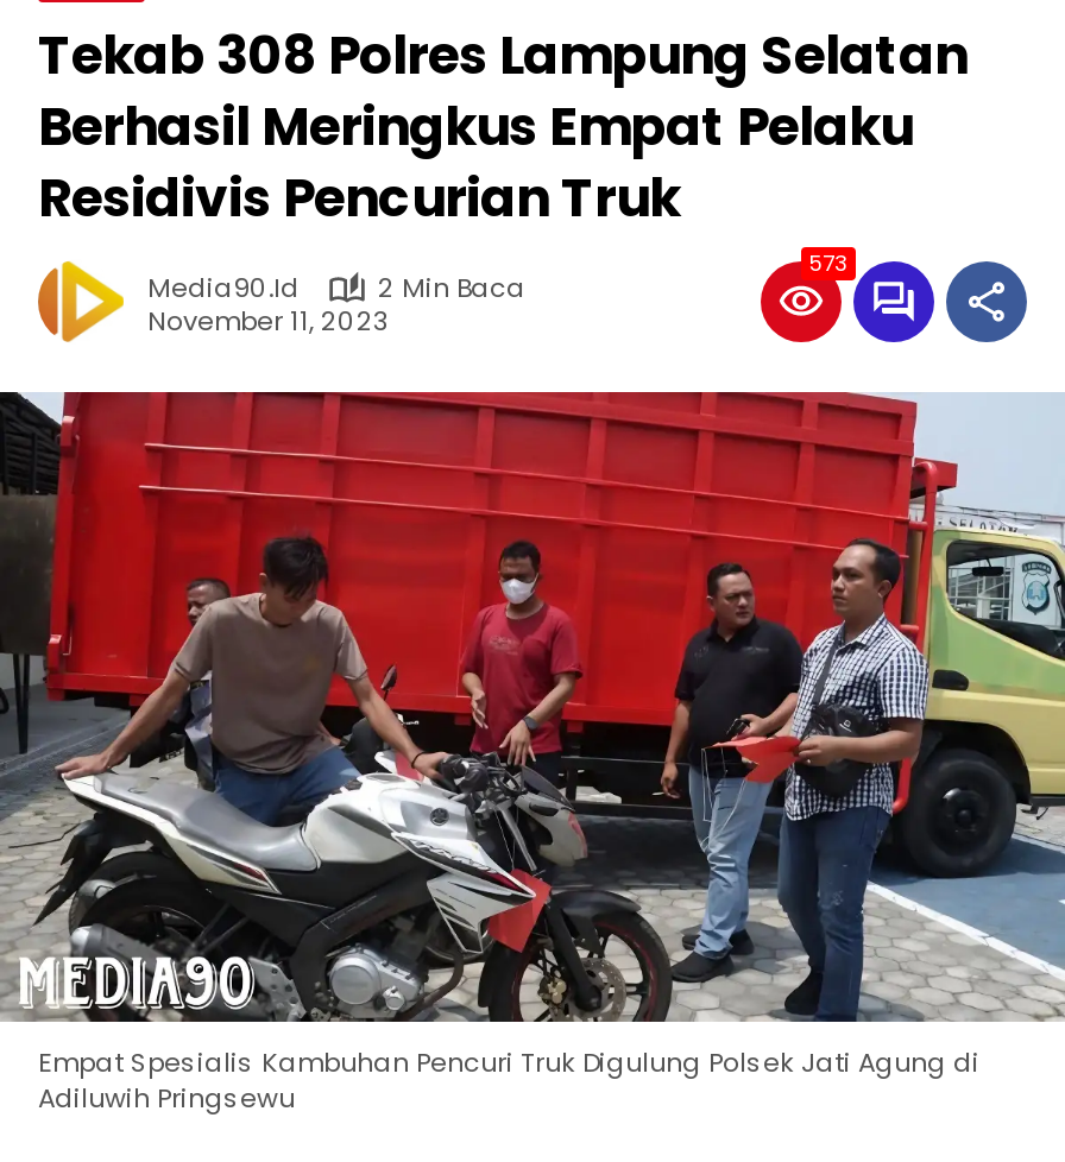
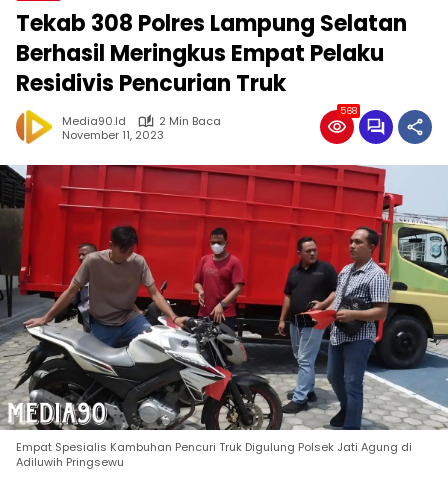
[808,250,849,278] 573 -> [340,105,357,117] 568

